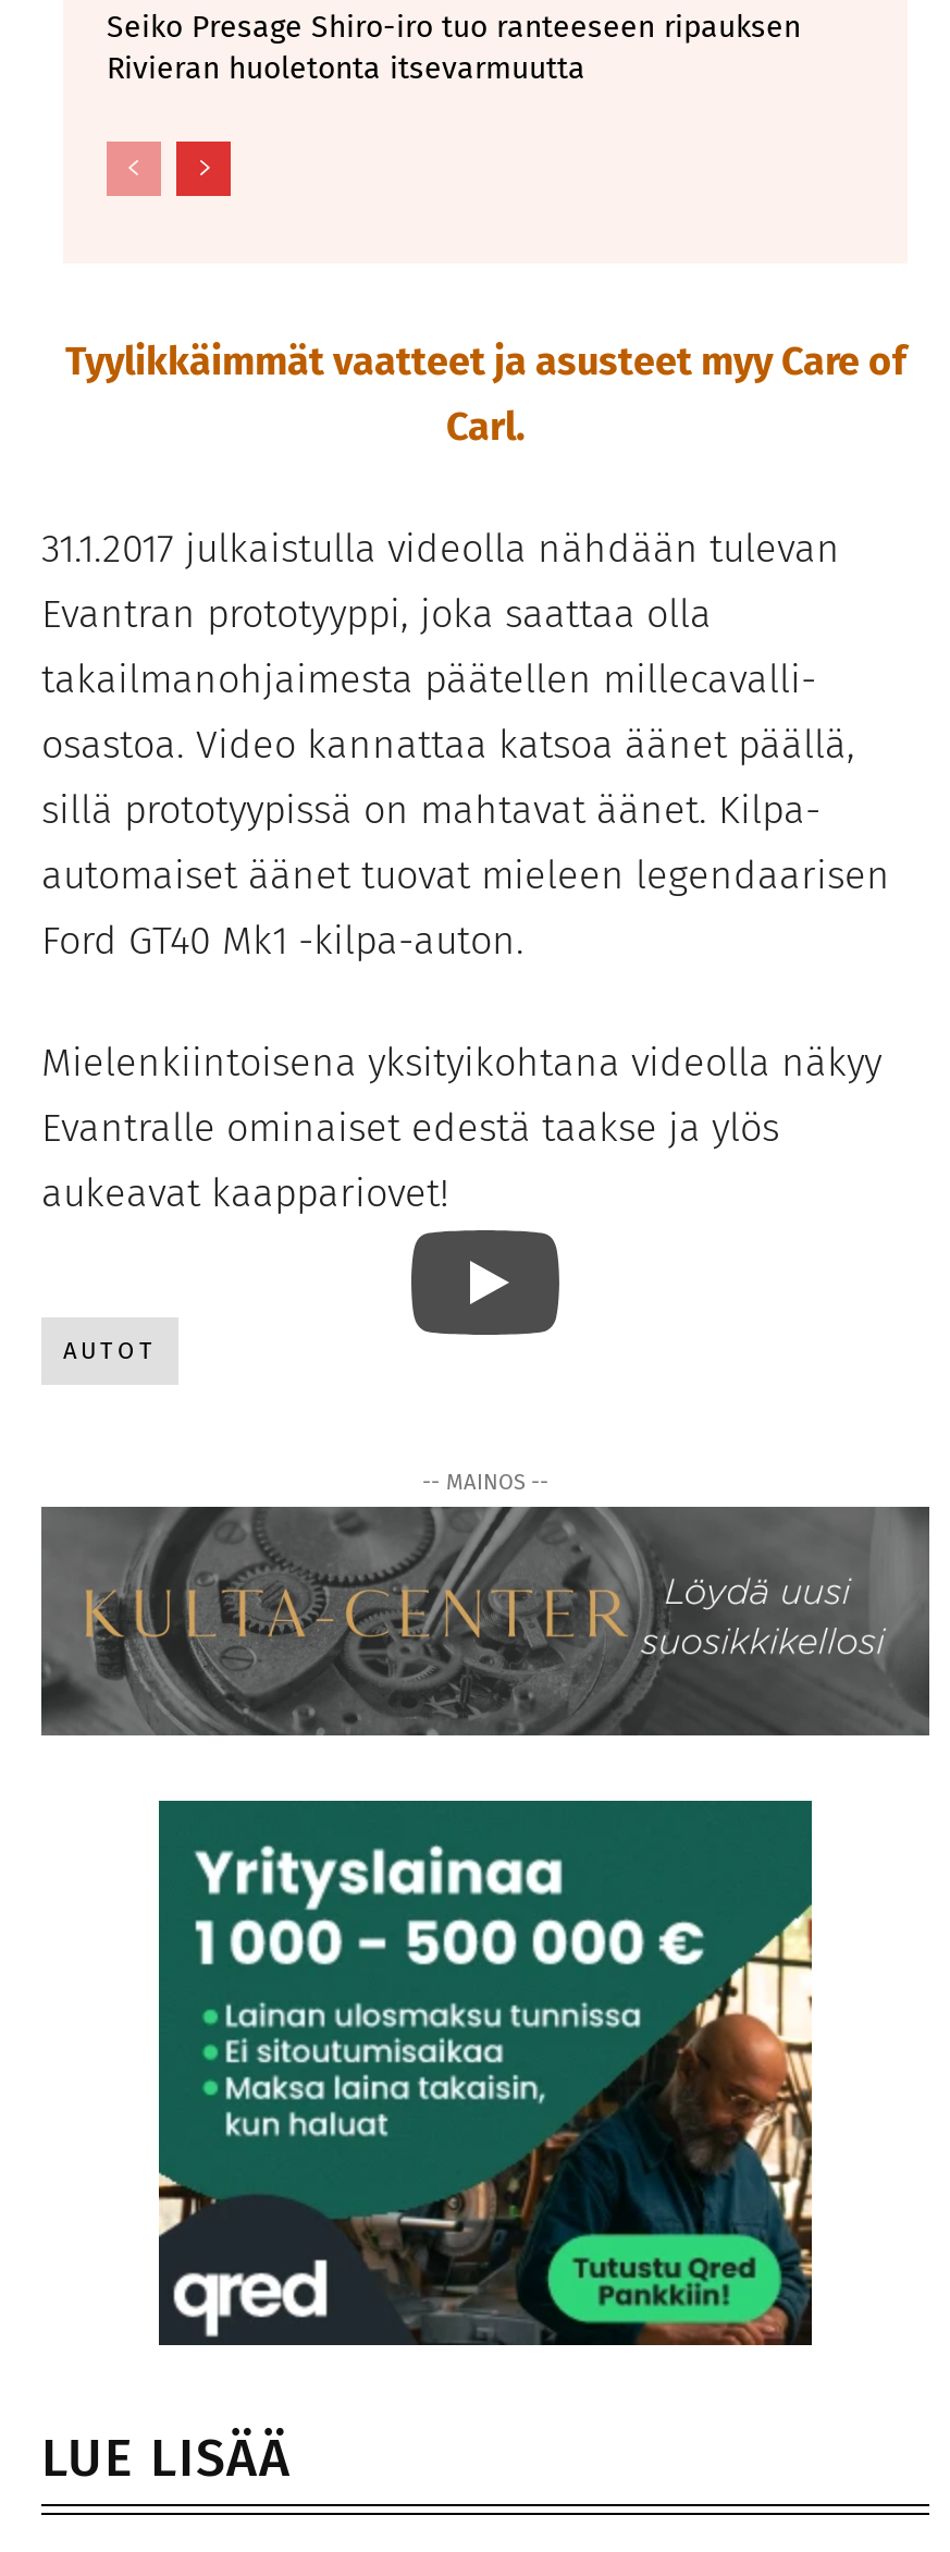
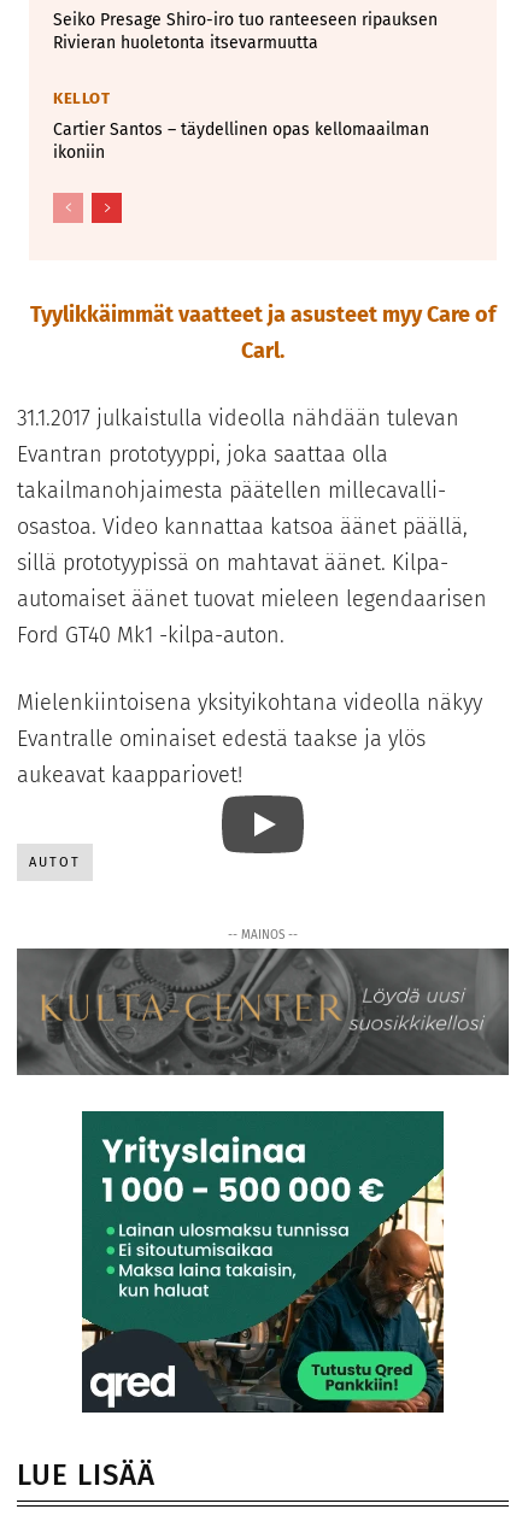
none -> [53,89,429,163] KELLOT | Cartier Santos – täydellinen opas kellomaailman | ikoniin

